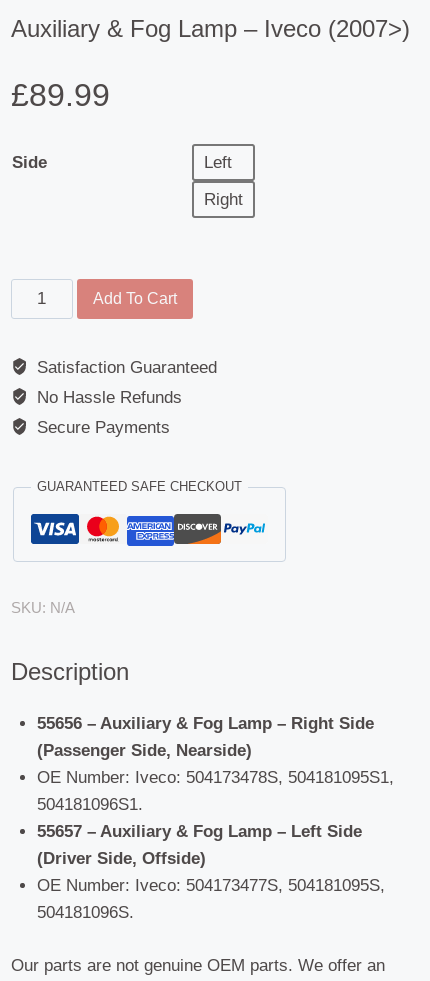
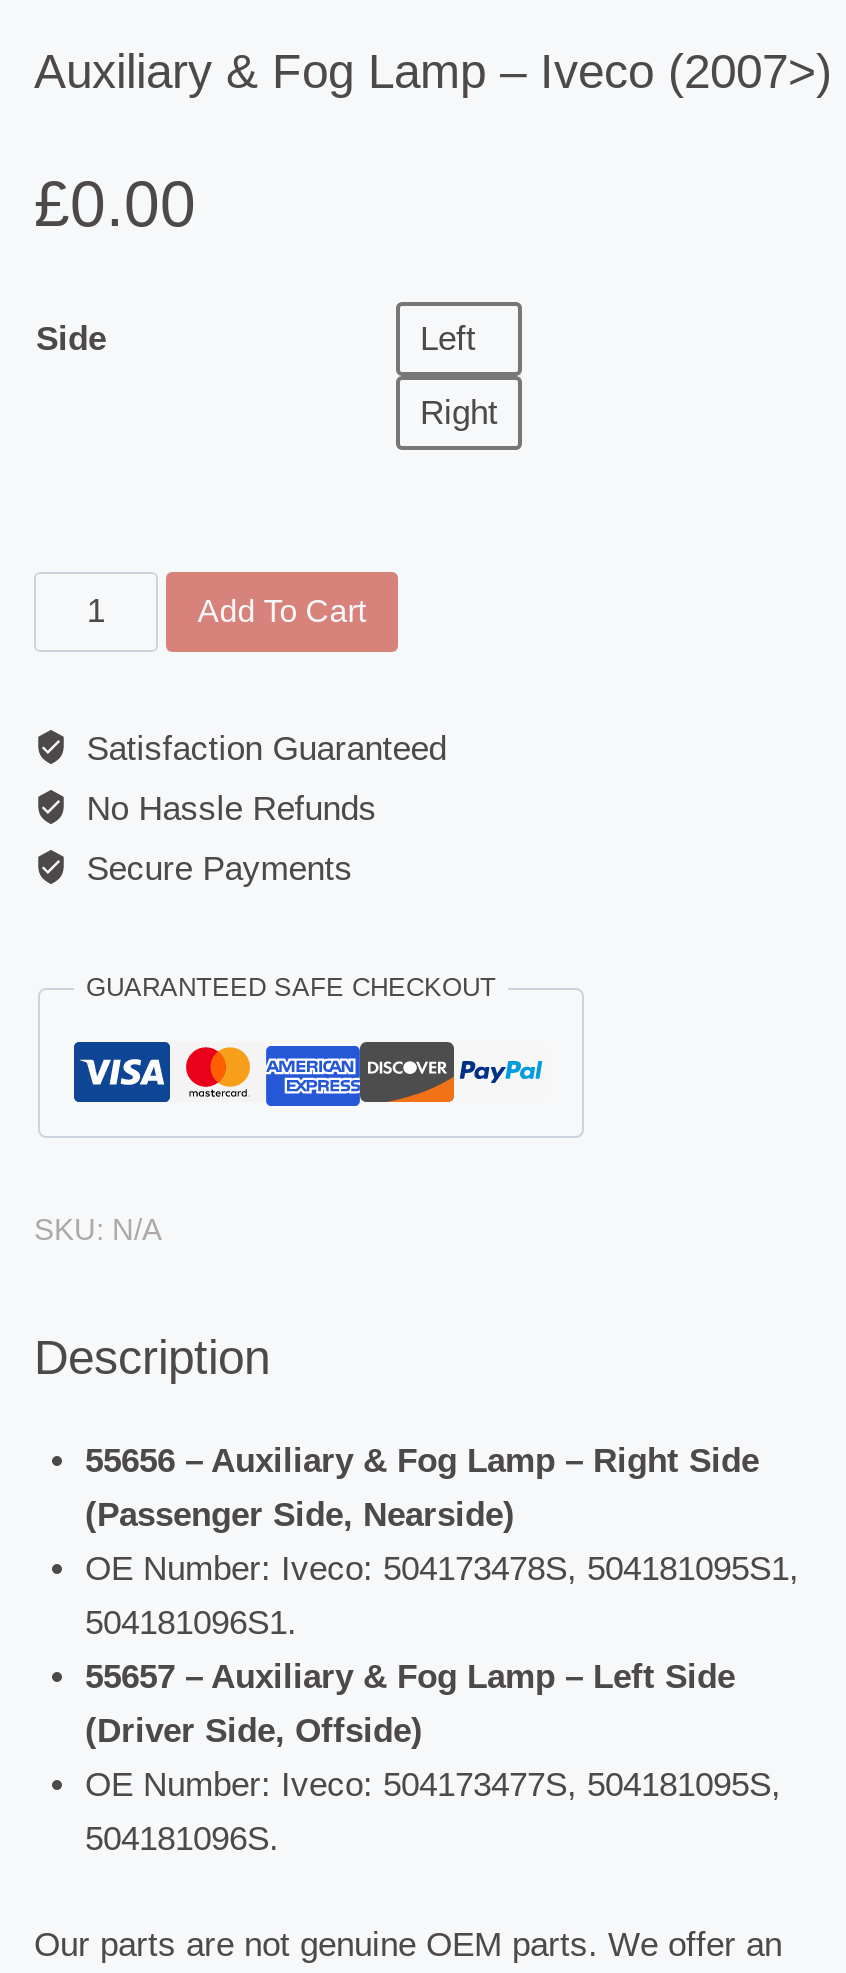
[11,77,110,113] £89.99 -> [34,168,196,240] £0.00

